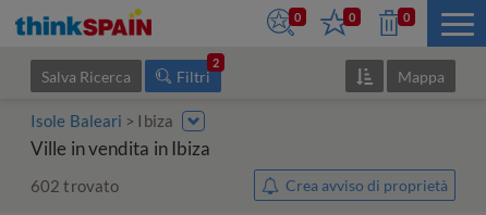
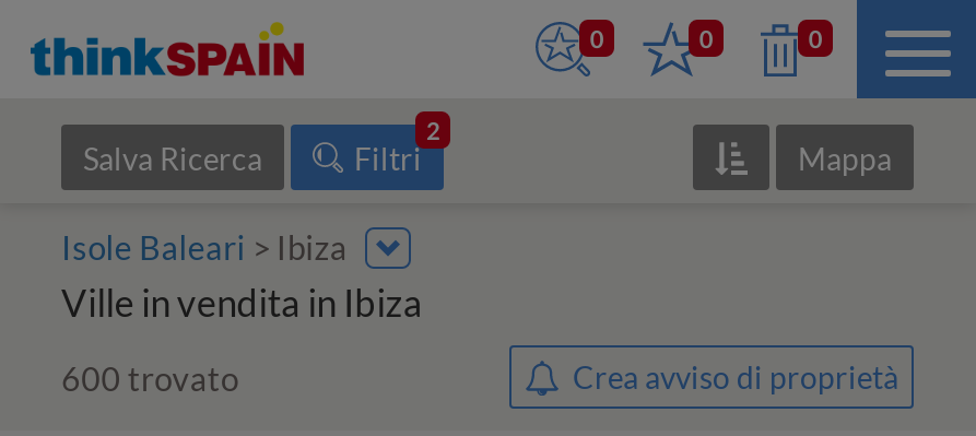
[31,175,119,195] 602 trovato -> [61,357,238,397] 600 trovato

